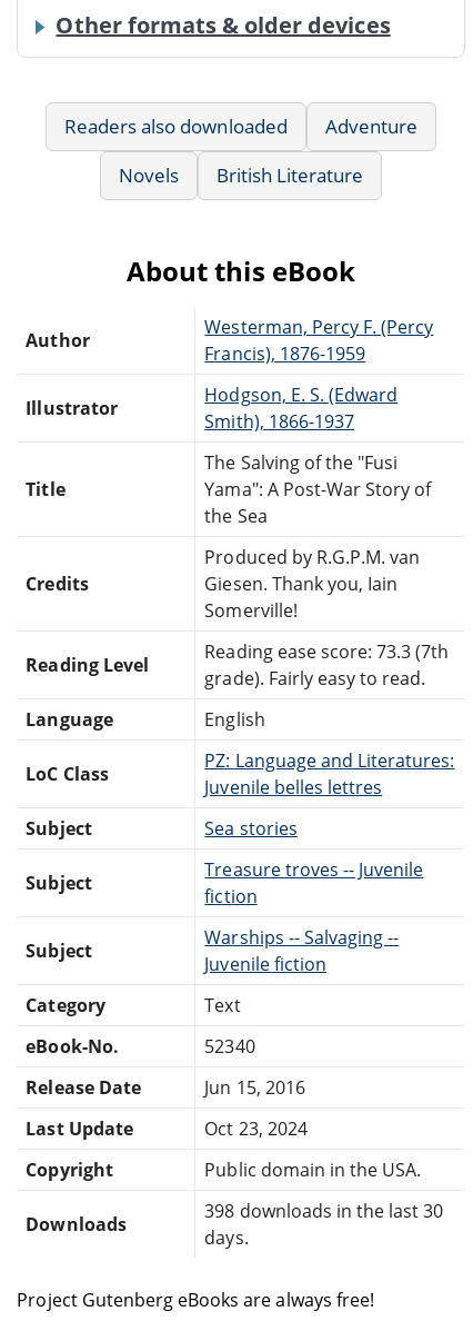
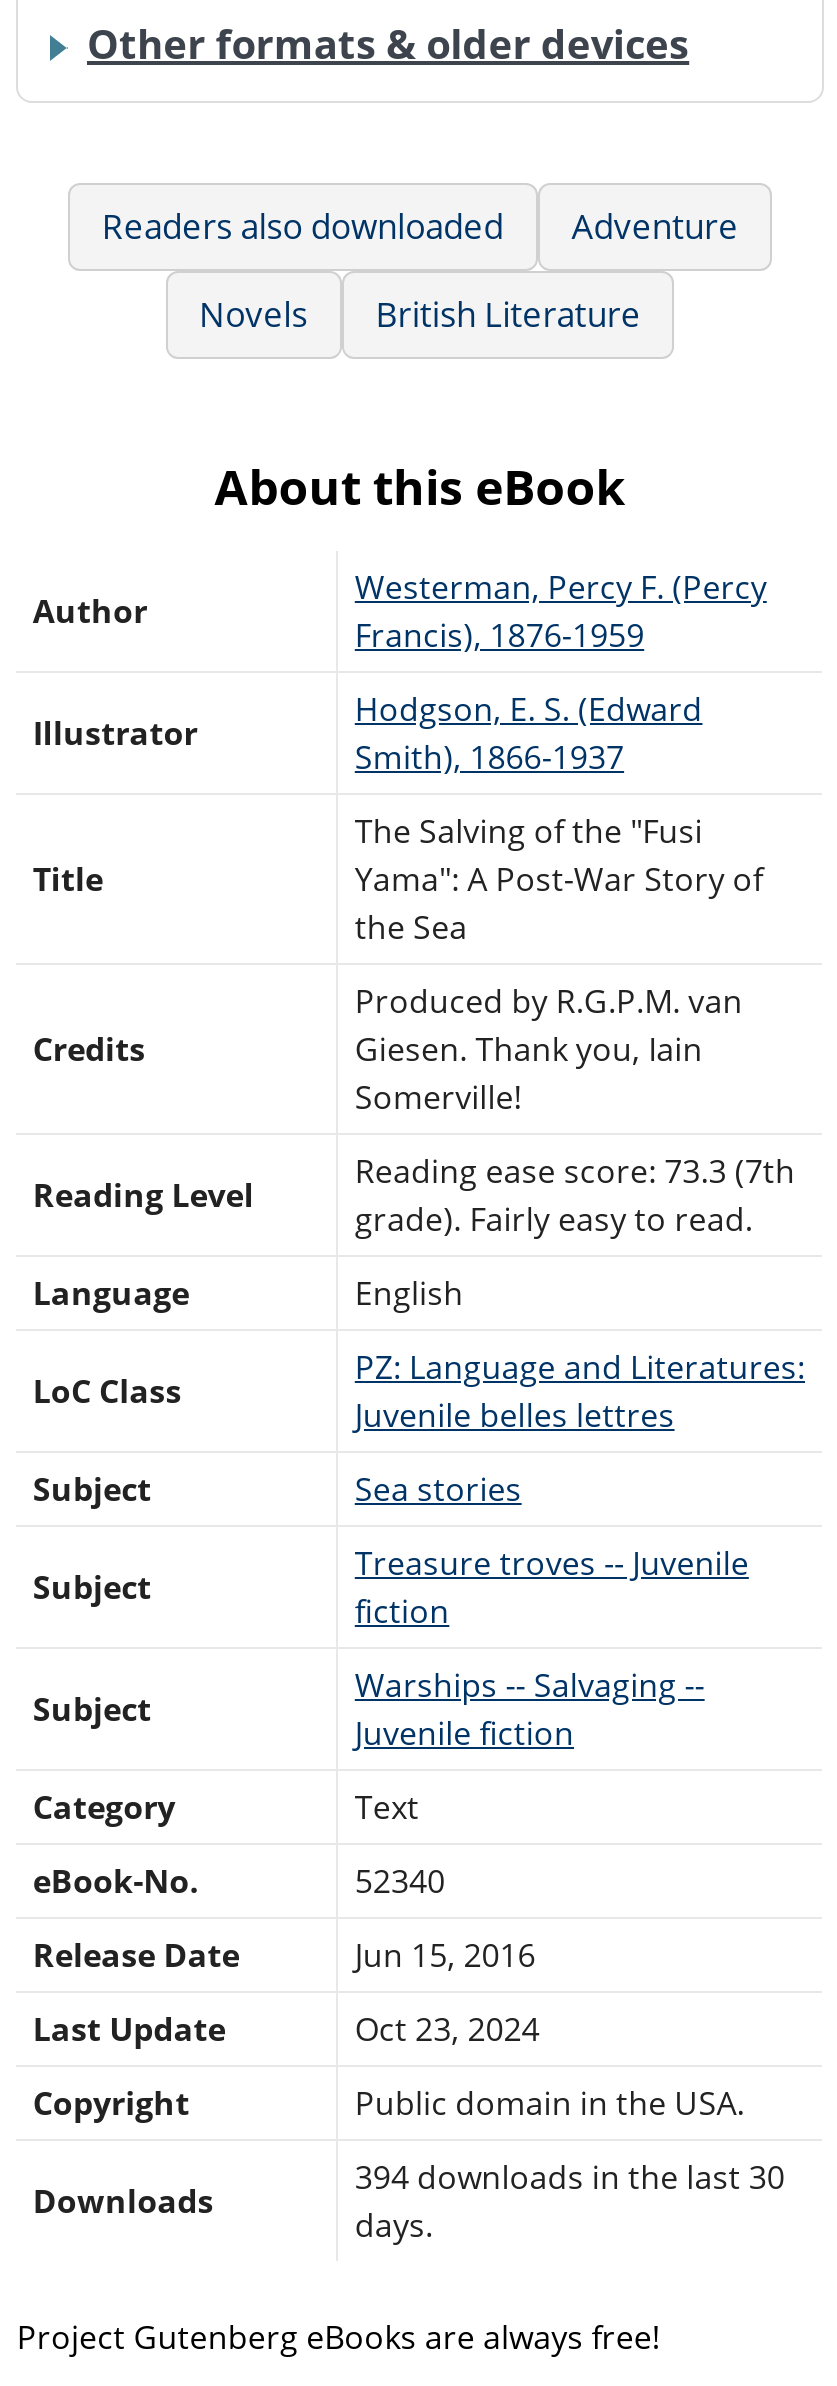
[205,1198,444,1223] 398 downloads in the last 30 -> [355,2154,785,2198] 394 downloads in the last 30

